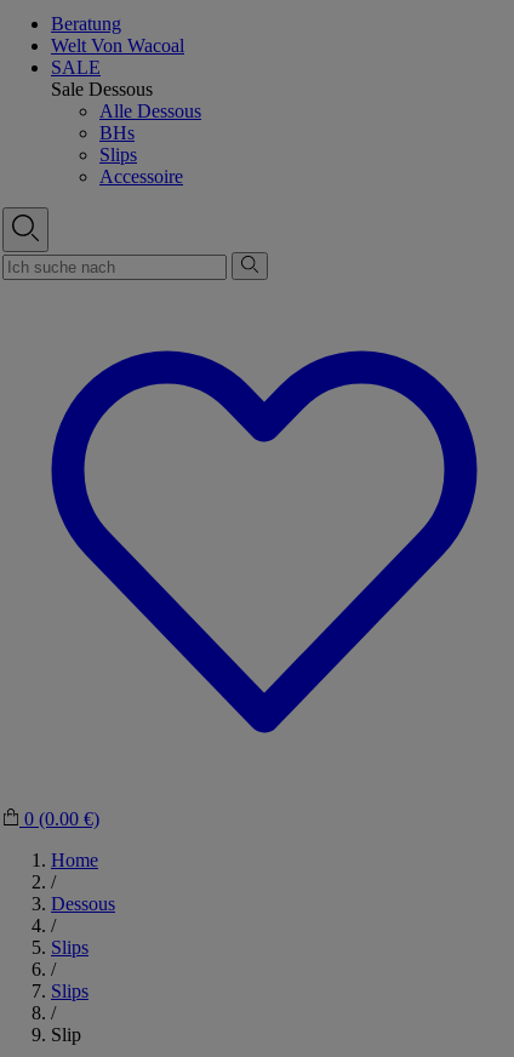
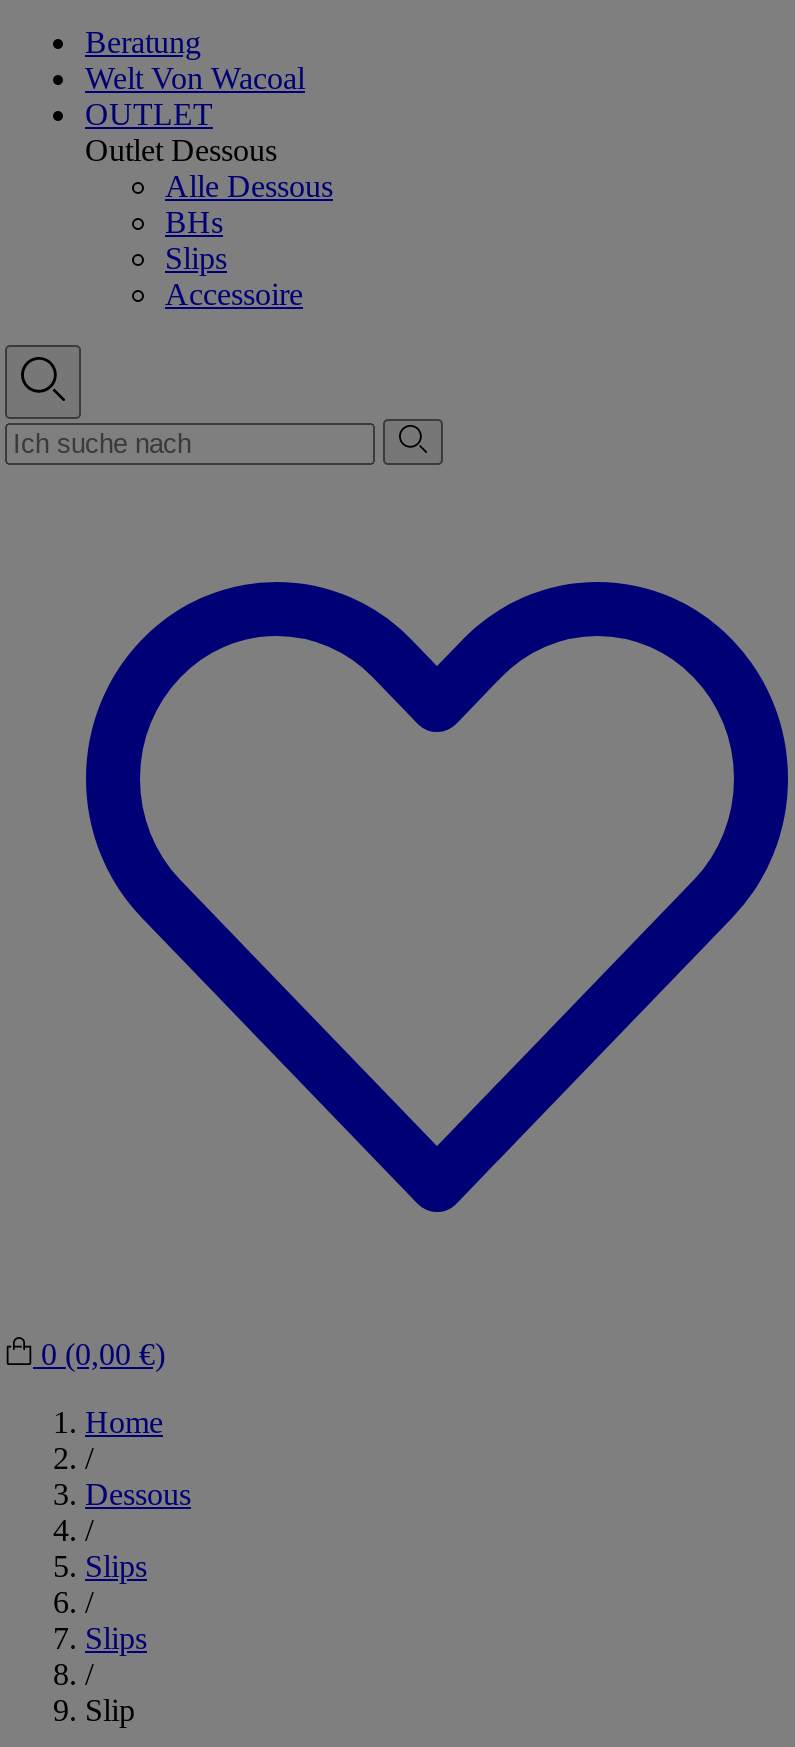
[51,57,153,99] SALE | Sale Dessous -> [85,97,277,167] OUTLET | Outlet Dessous
[24,808,99,829] 0 (0.00 €) -> [41,1337,165,1371] 0 (0,00 €)

